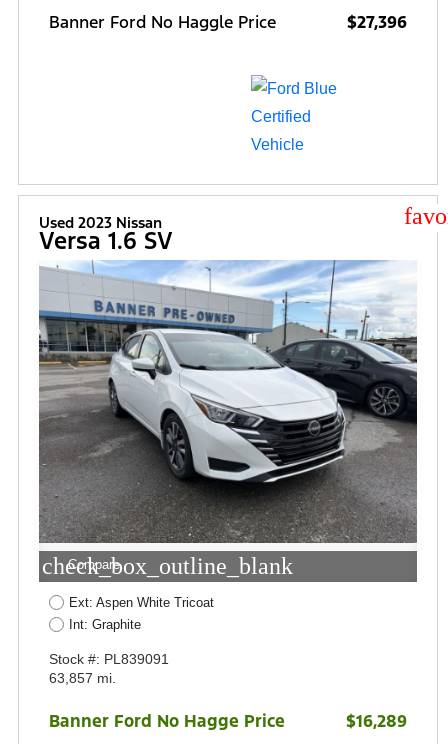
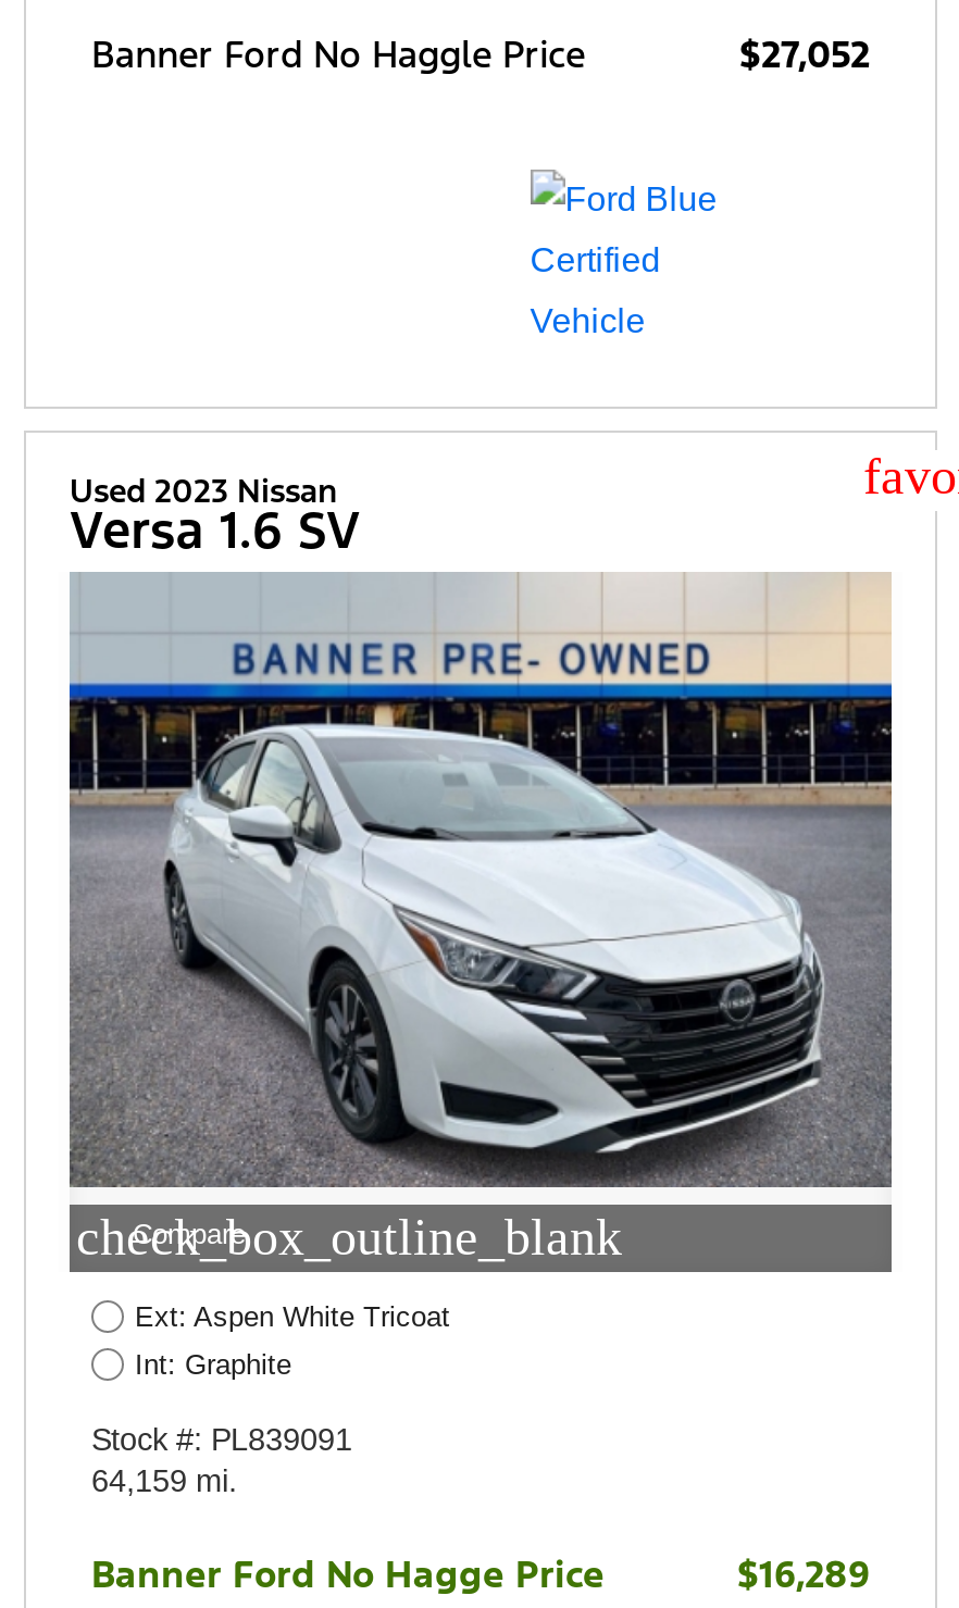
[347,11,407,33] $27,396 -> [739,31,870,79] $27,052
[38,260,417,542] [image] -> [67,572,894,1187] [image]
[49,670,116,686] 63,857 mi. -> [91,1463,237,1497] 64,159 mi.

